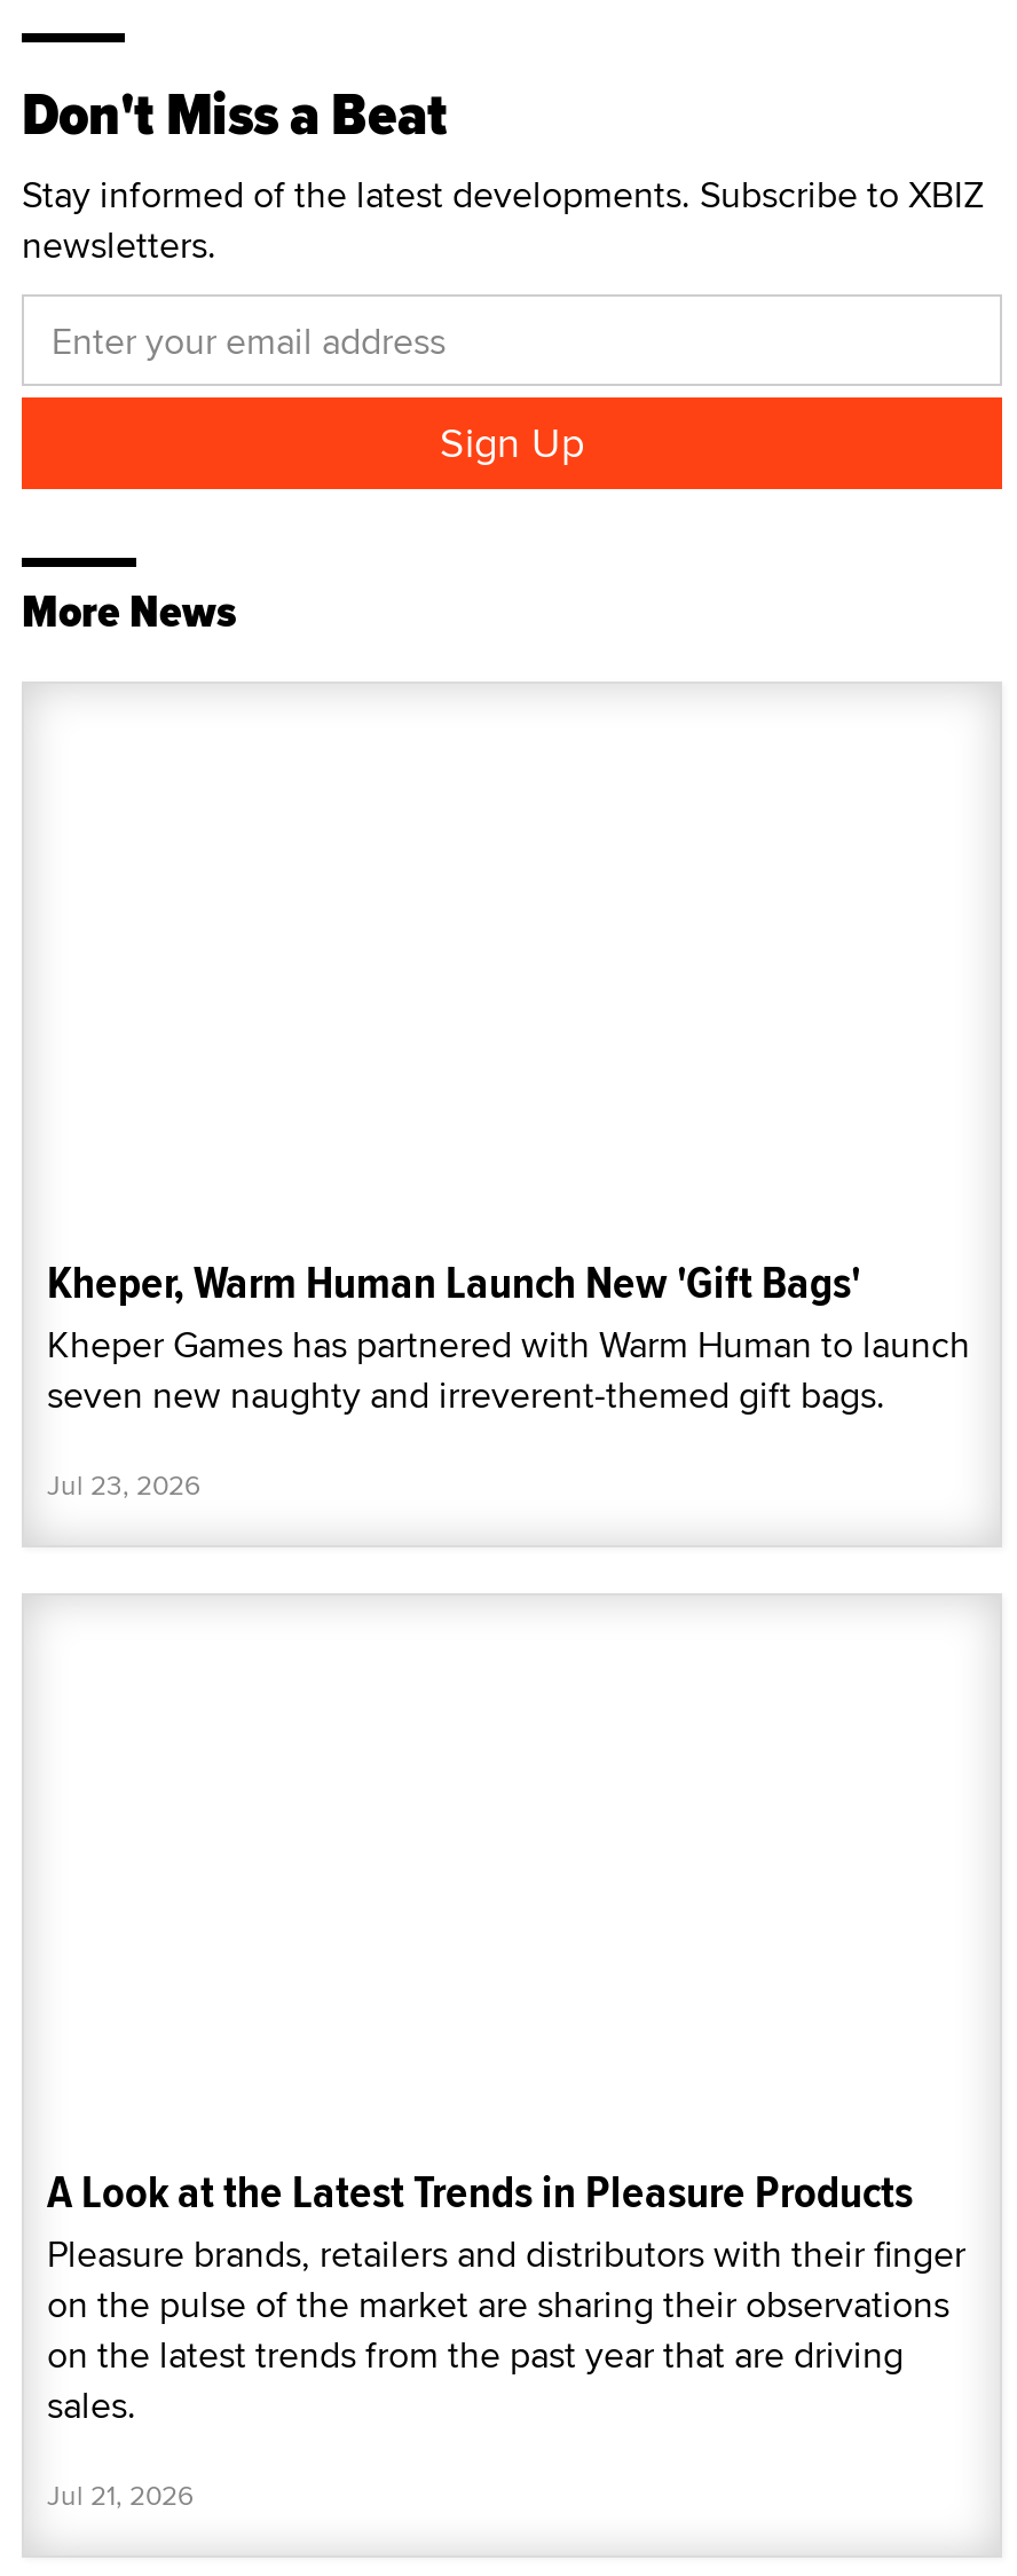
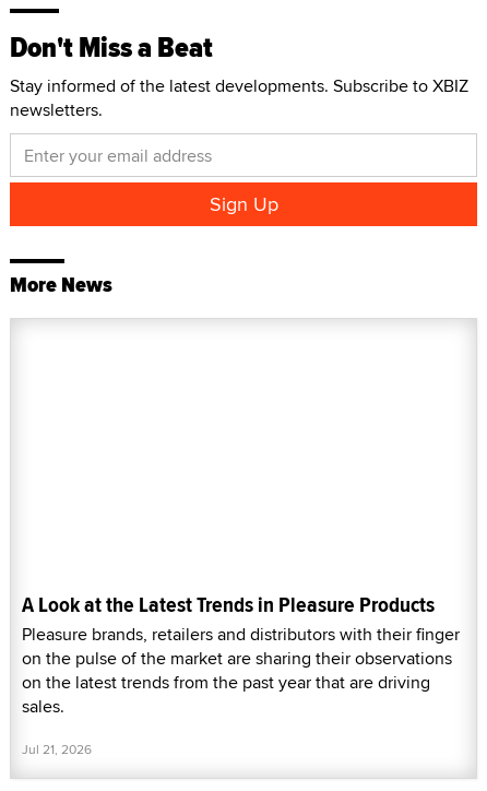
[47,1249,970,1503] Kheper, Warm Human Launch New 'Gift Bags' | Kheper Games has partnered with Warm Human to launch | seven new naughty and irreverent-themed gift bags. | Jul 23, 2026 -> none

